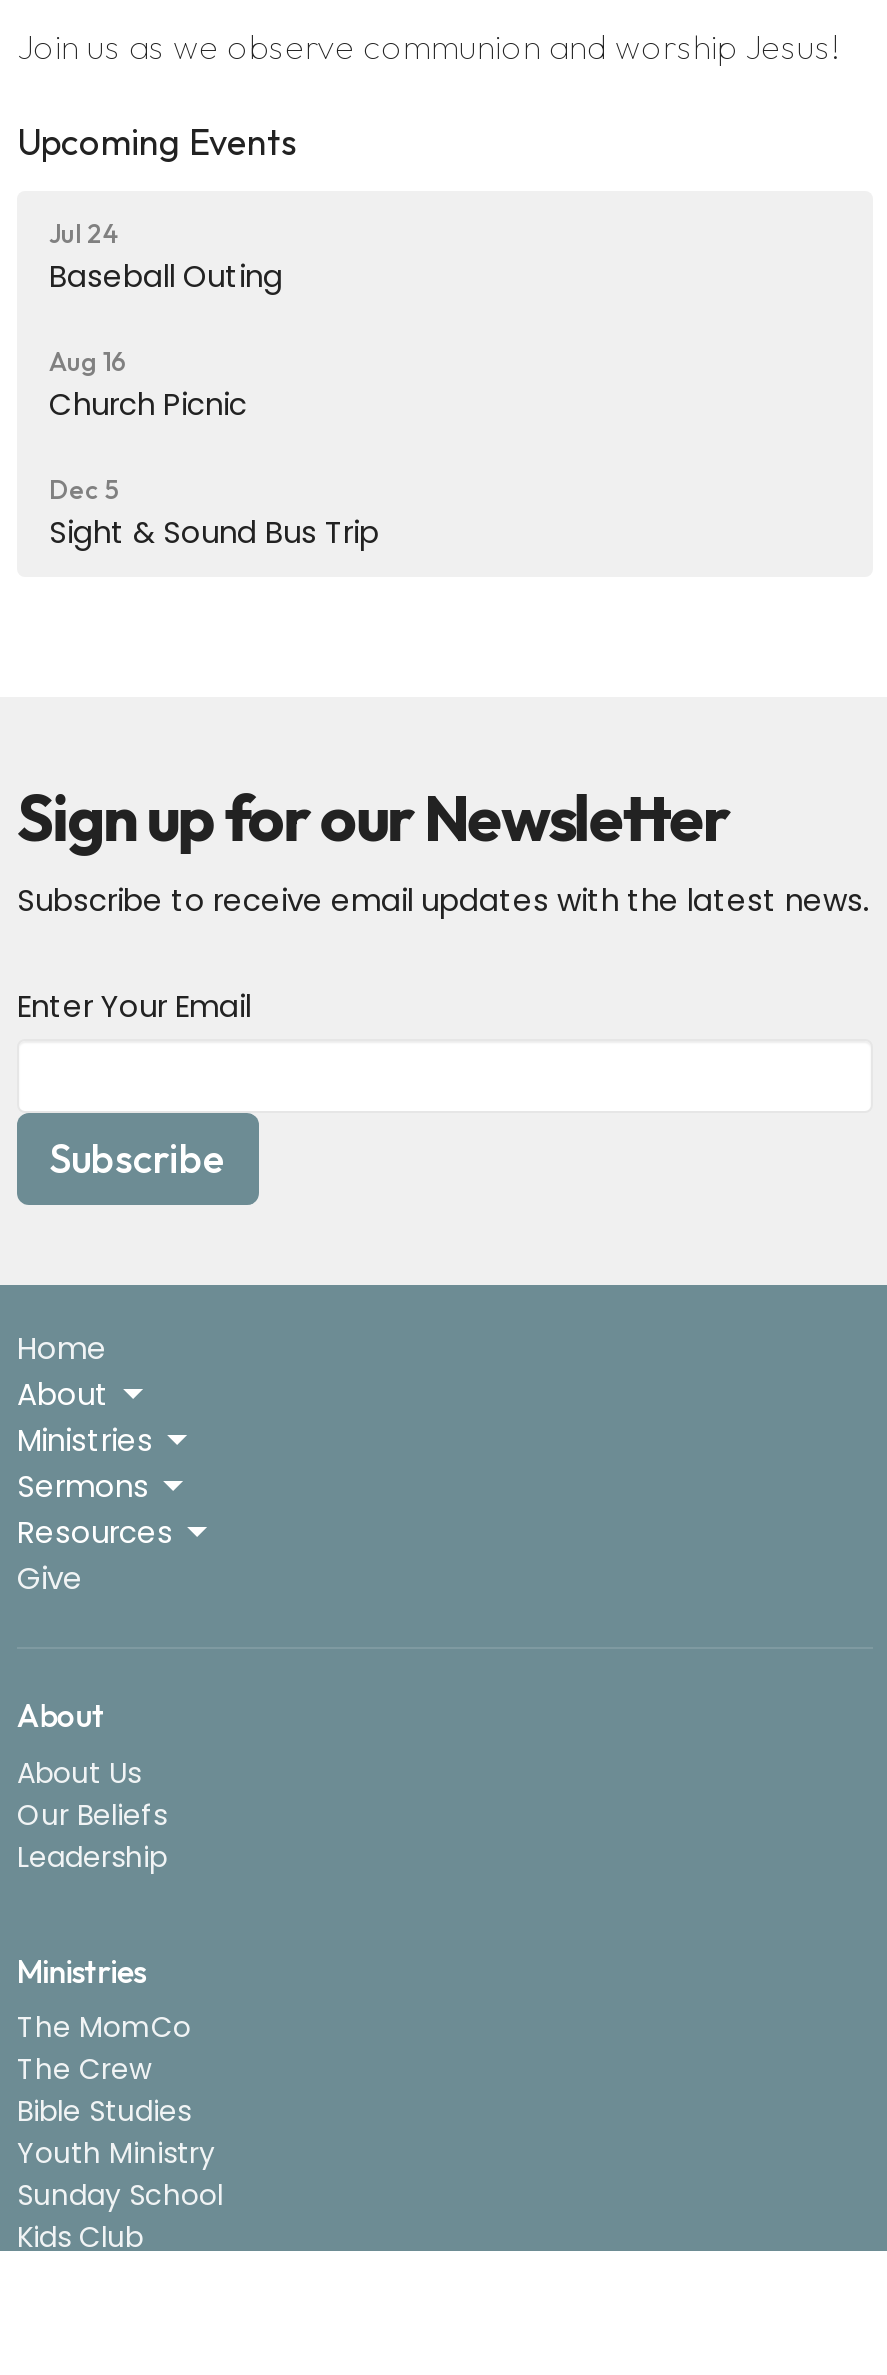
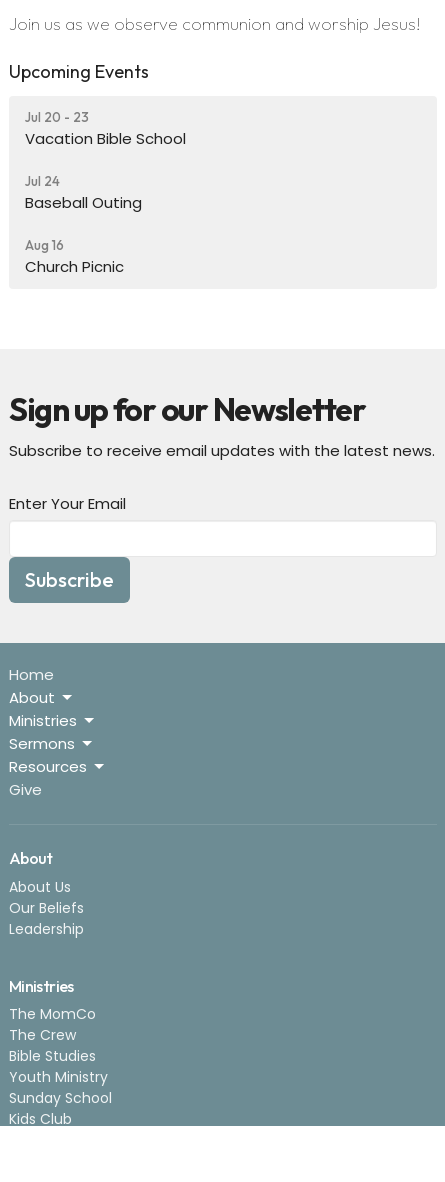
none -> [25,109,186,149] Jul 20 - 23 | Vacation Bible School
moved [49,218,283,426] -> [25,173,142,277]: Jul 24 | Baseball Outing | Aug 16 | Church Picnic
[49,474,379,554] Dec 5 | Sight & Sound Bus Trip -> none

